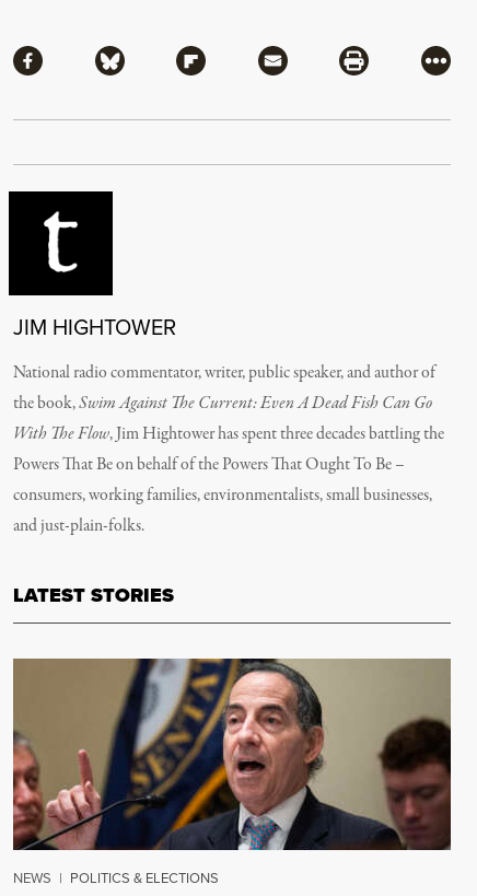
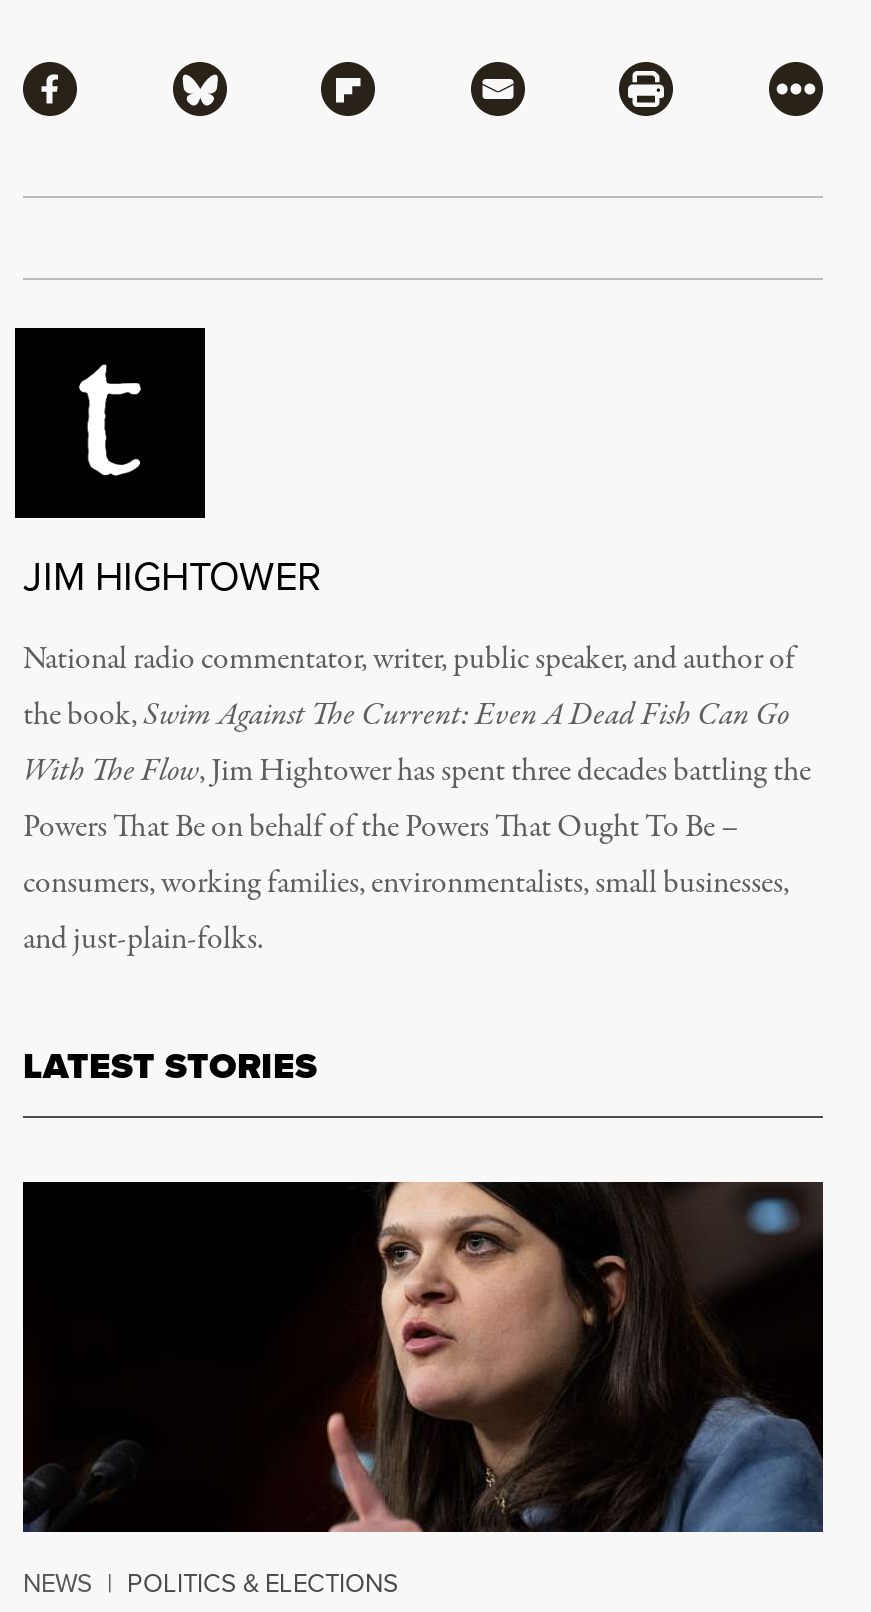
[12,658,452,851] [image] -> [21,1180,825,1534] [image]

